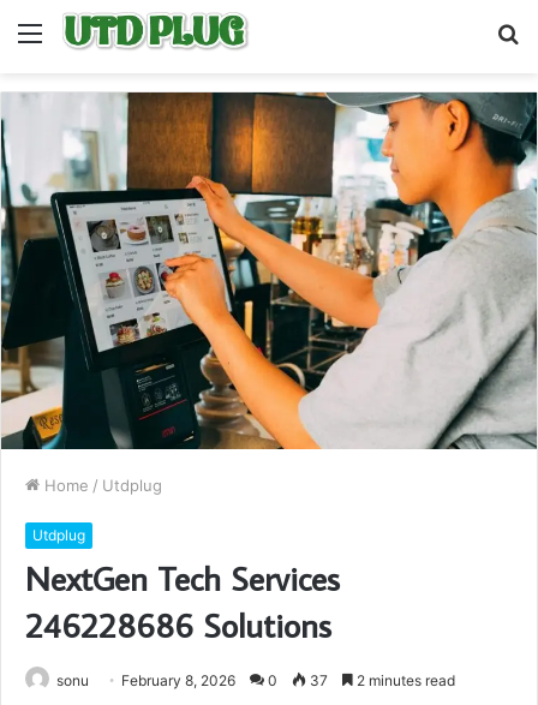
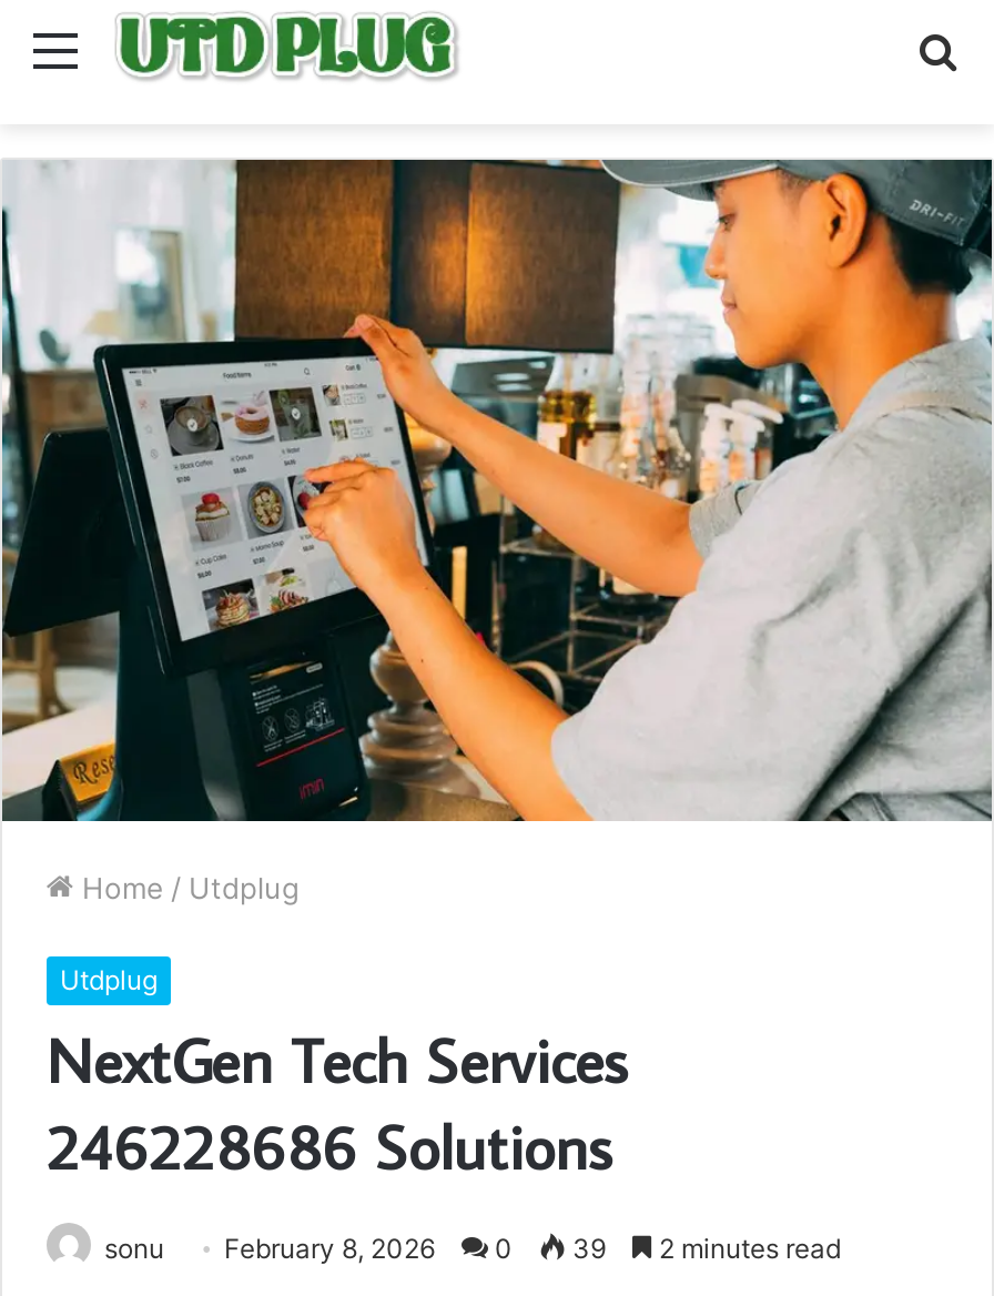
[56,671,455,690] sonu February 8, 2026 0 37 2 minutes read -> [104,1231,841,1264] sonu February 8, 2026 0 39 2 minutes read

